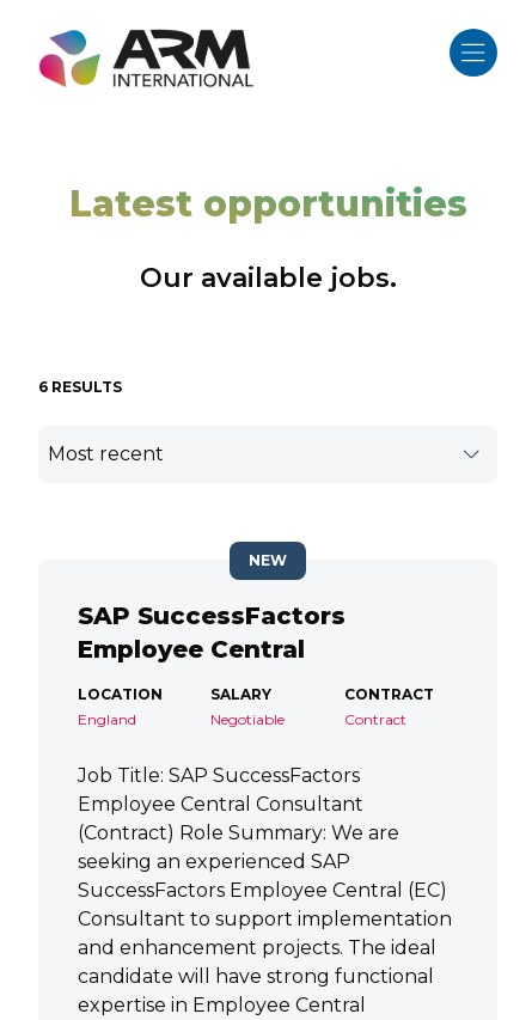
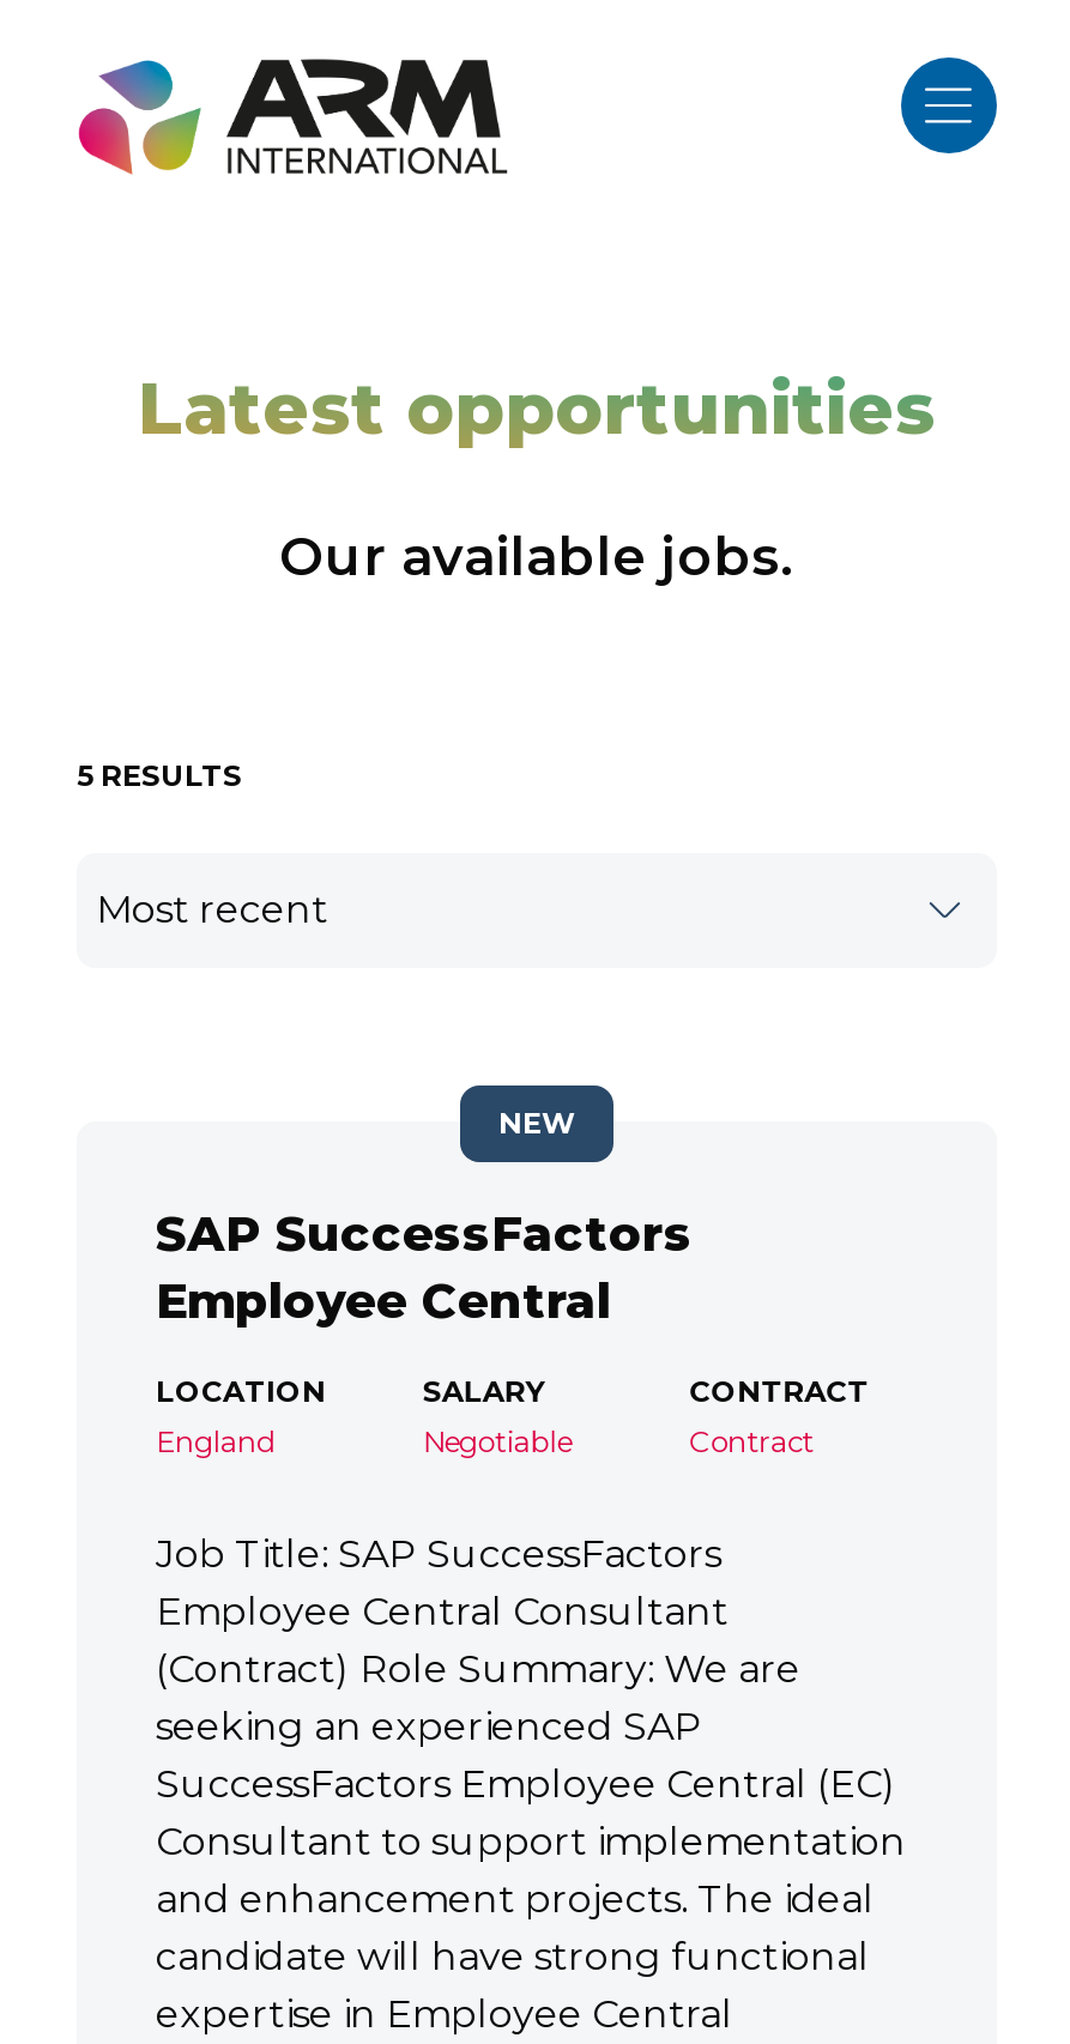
[38,378,122,396] 6 RESULTS -> [77,757,242,793] 5 RESULTS

